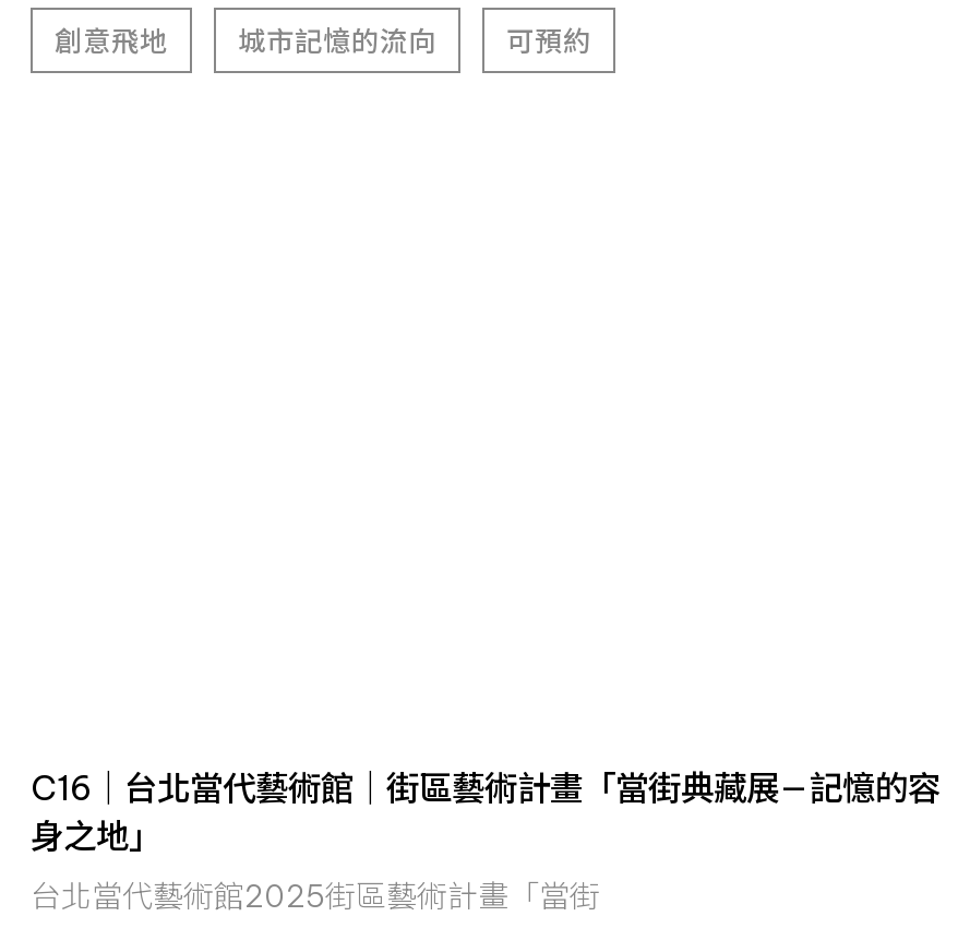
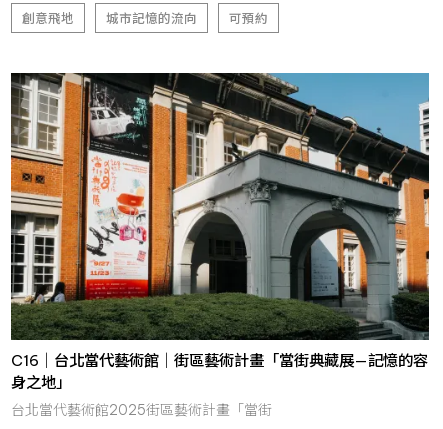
none -> [10,72,430,341] [image]

